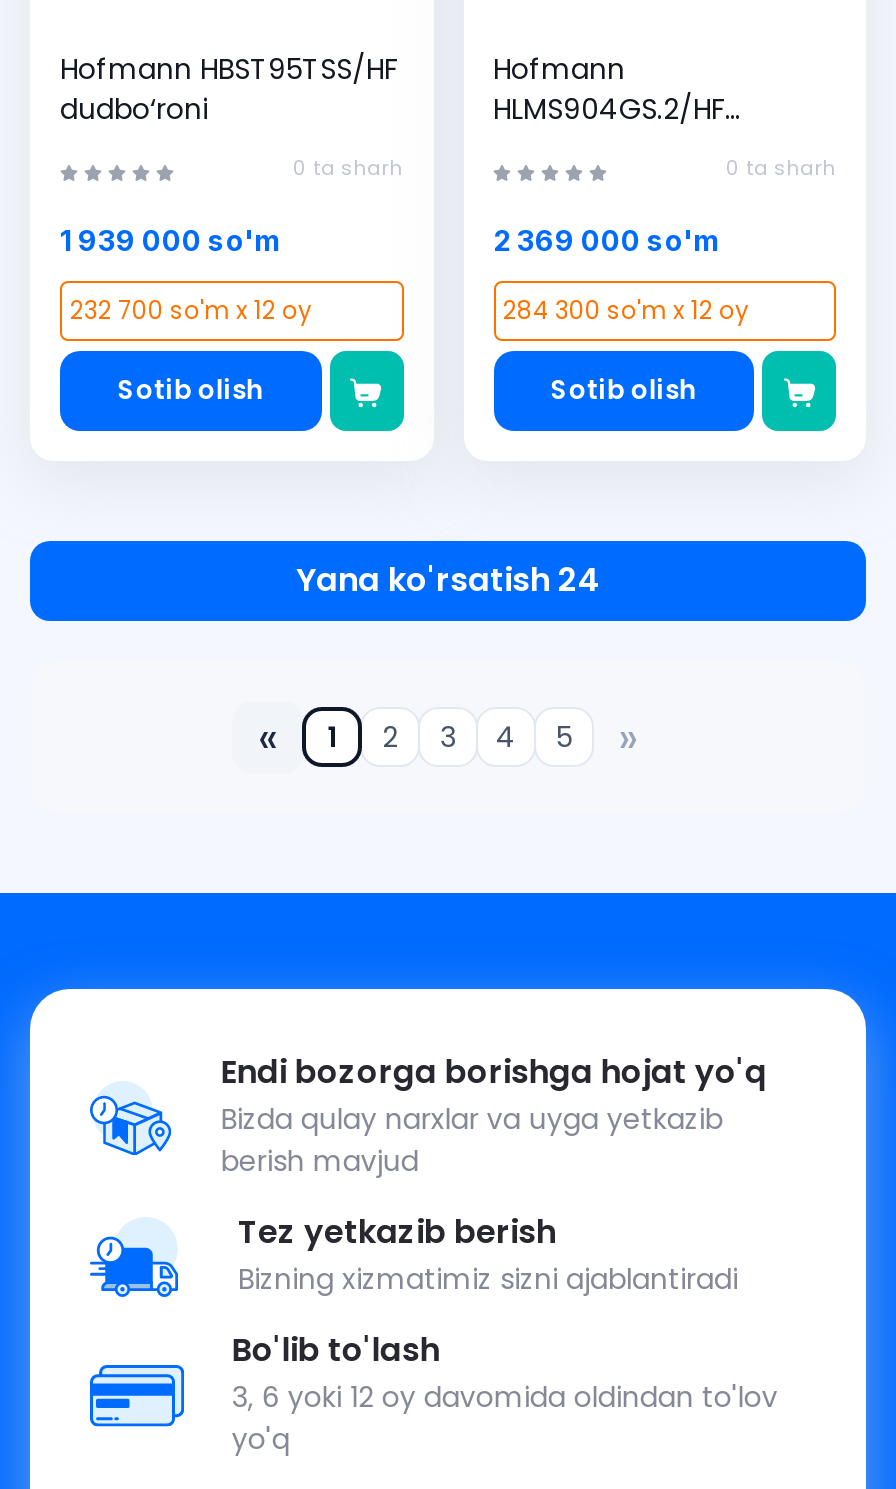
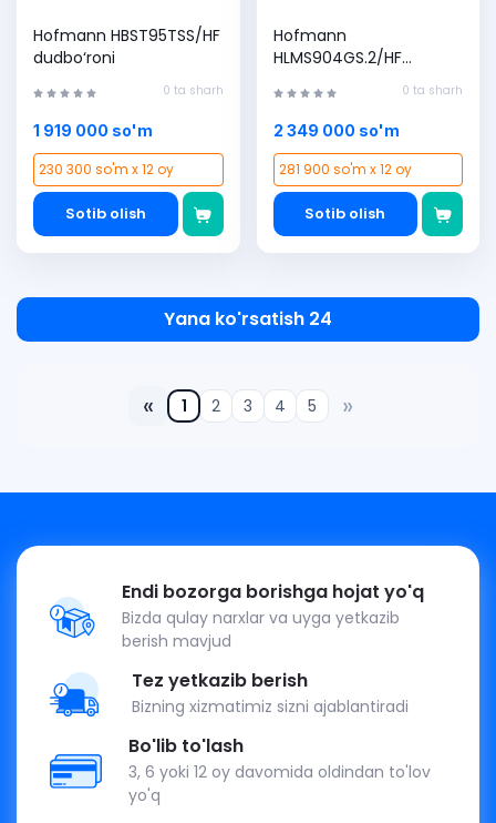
[60,223,282,257] 1 939 000 so'm -> [33,121,153,140] 1 919 000 so'm
[493,223,721,257] 2 369 000 so'm -> [273,121,399,140] 2 349 000 so'm
[70,293,312,327] 232 700 so'm x 12 oy -> [39,160,174,179] 230 300 so'm x 12 oy
[503,293,749,327] 284 300 so'm x 12 oy -> [278,160,411,179] 281 900 so'm x 12 oy

